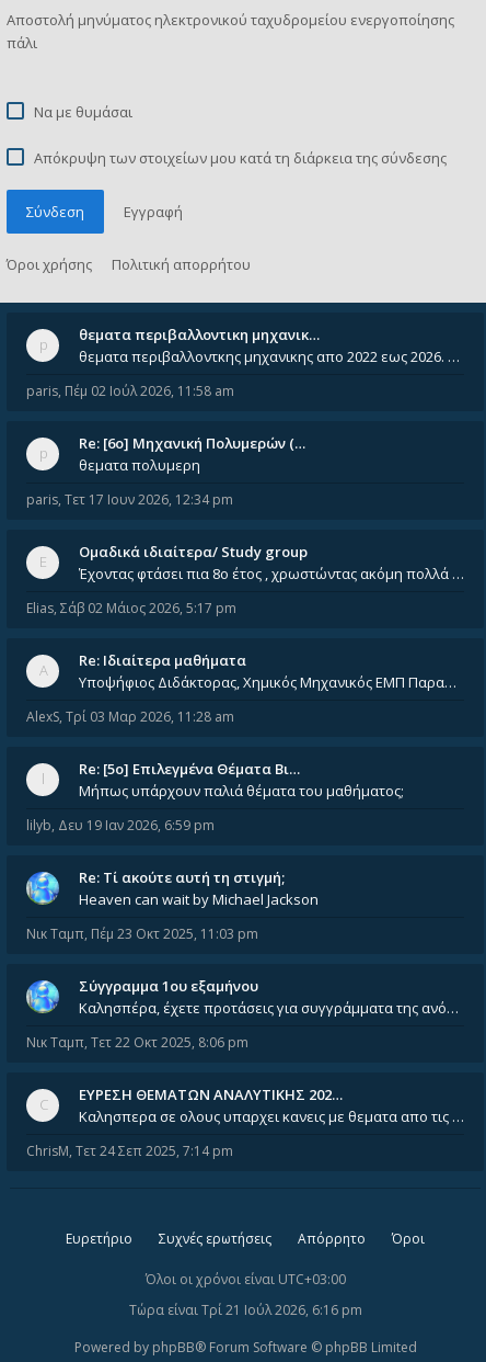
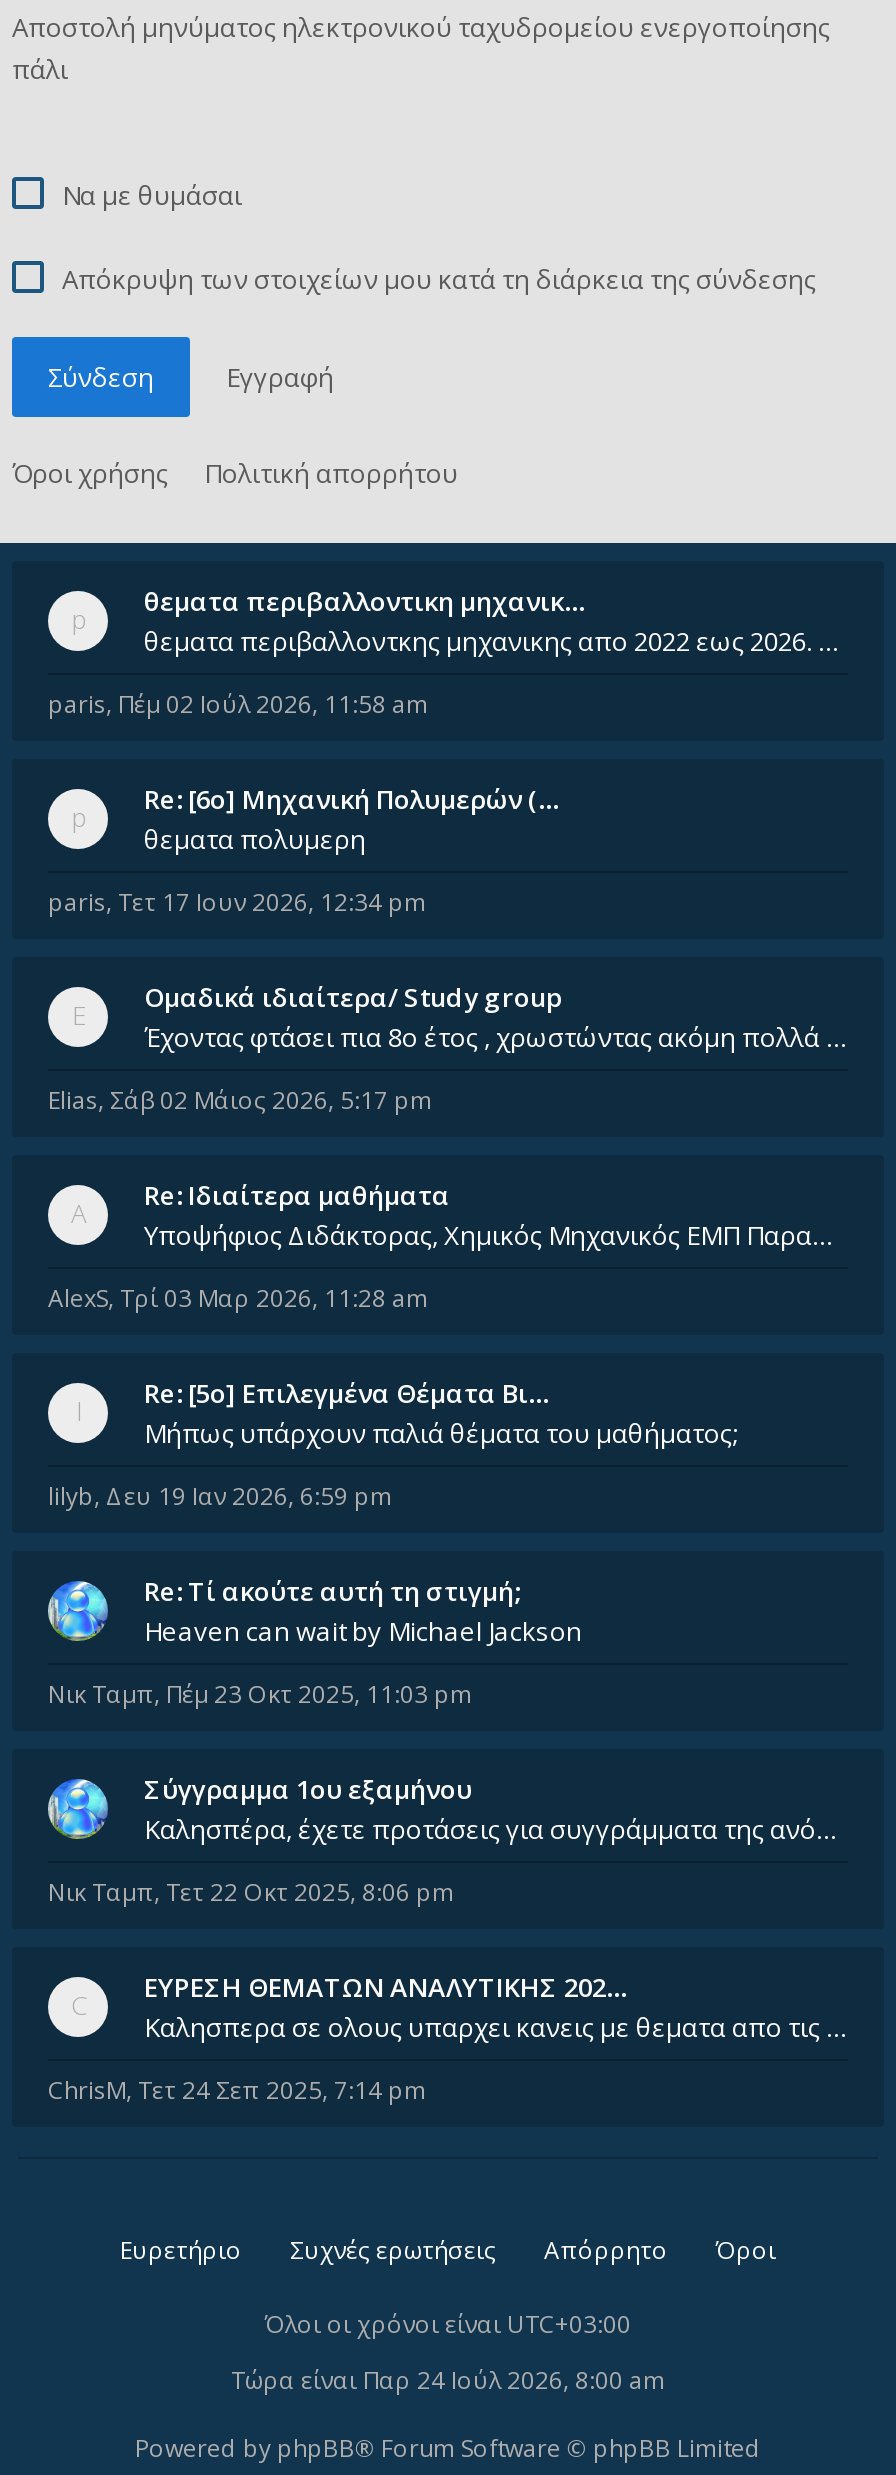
[129,1301,362,1319] Τώρα είναι Τρί 21 Ιούλ 2026, 6:16 pm -> [231,2363,665,2397] Τώρα είναι Παρ 24 Ιούλ 2026, 8:00 am

